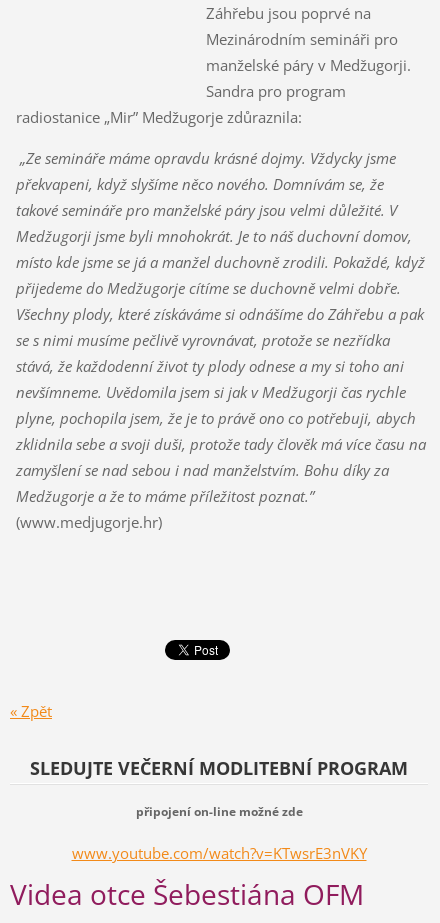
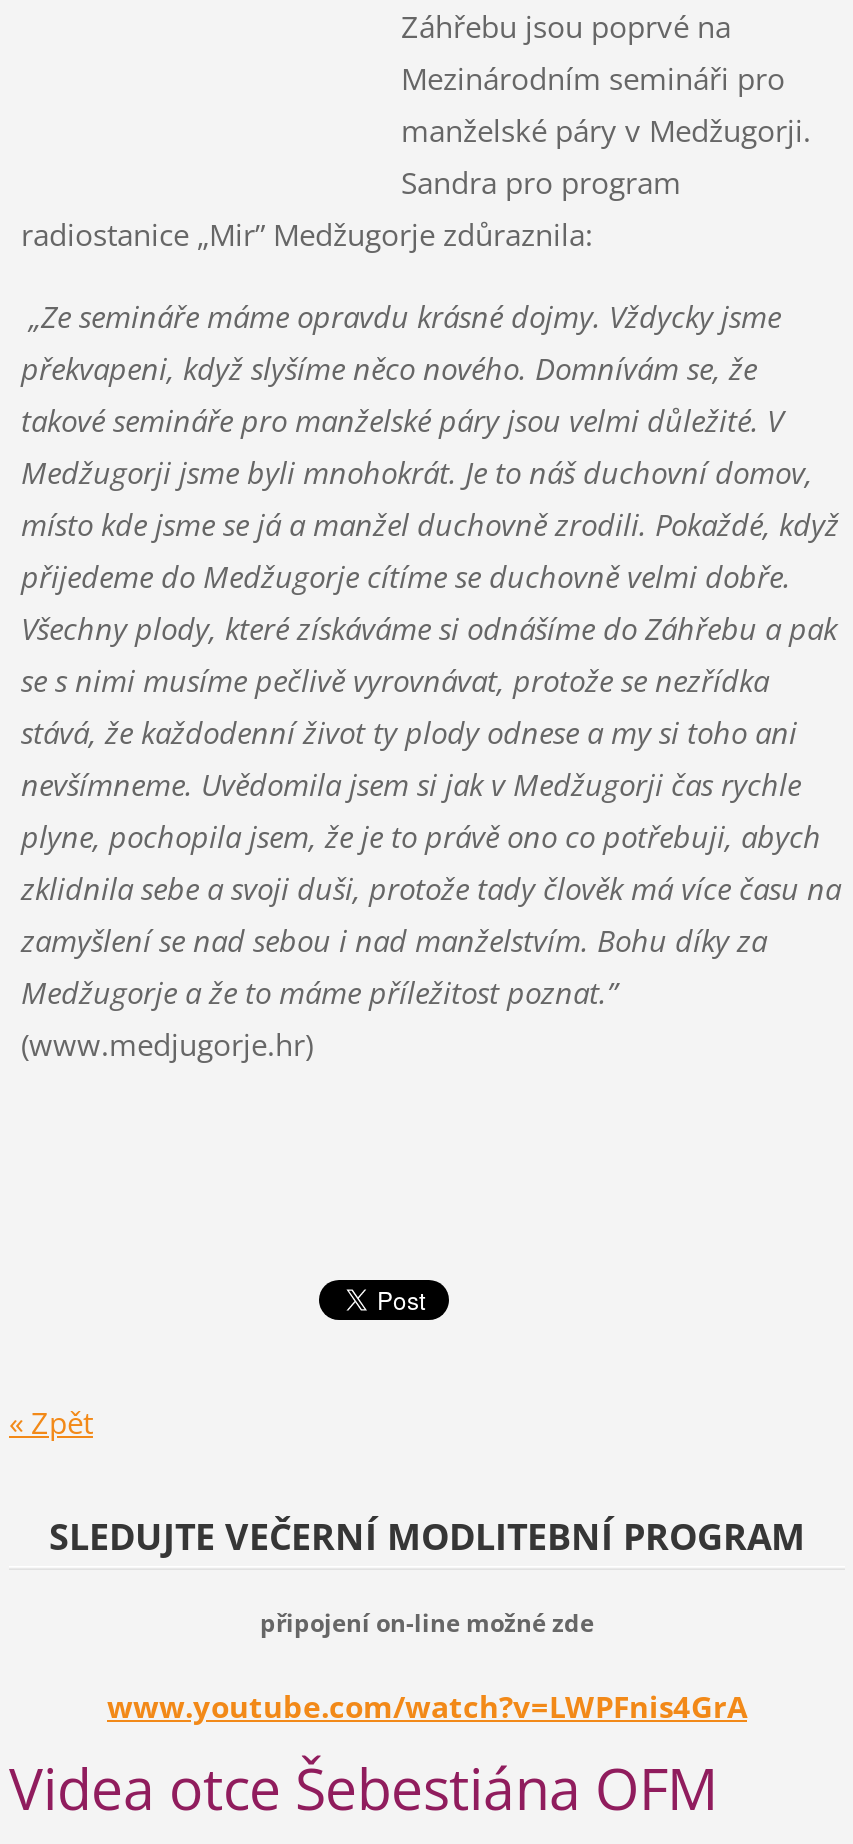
[71,843,366,863] www.youtube.com/watch?v=KTwsrE3nVKY -> [107,1687,747,1727] www.youtube.com/watch?v=LWPFnis4GrA

